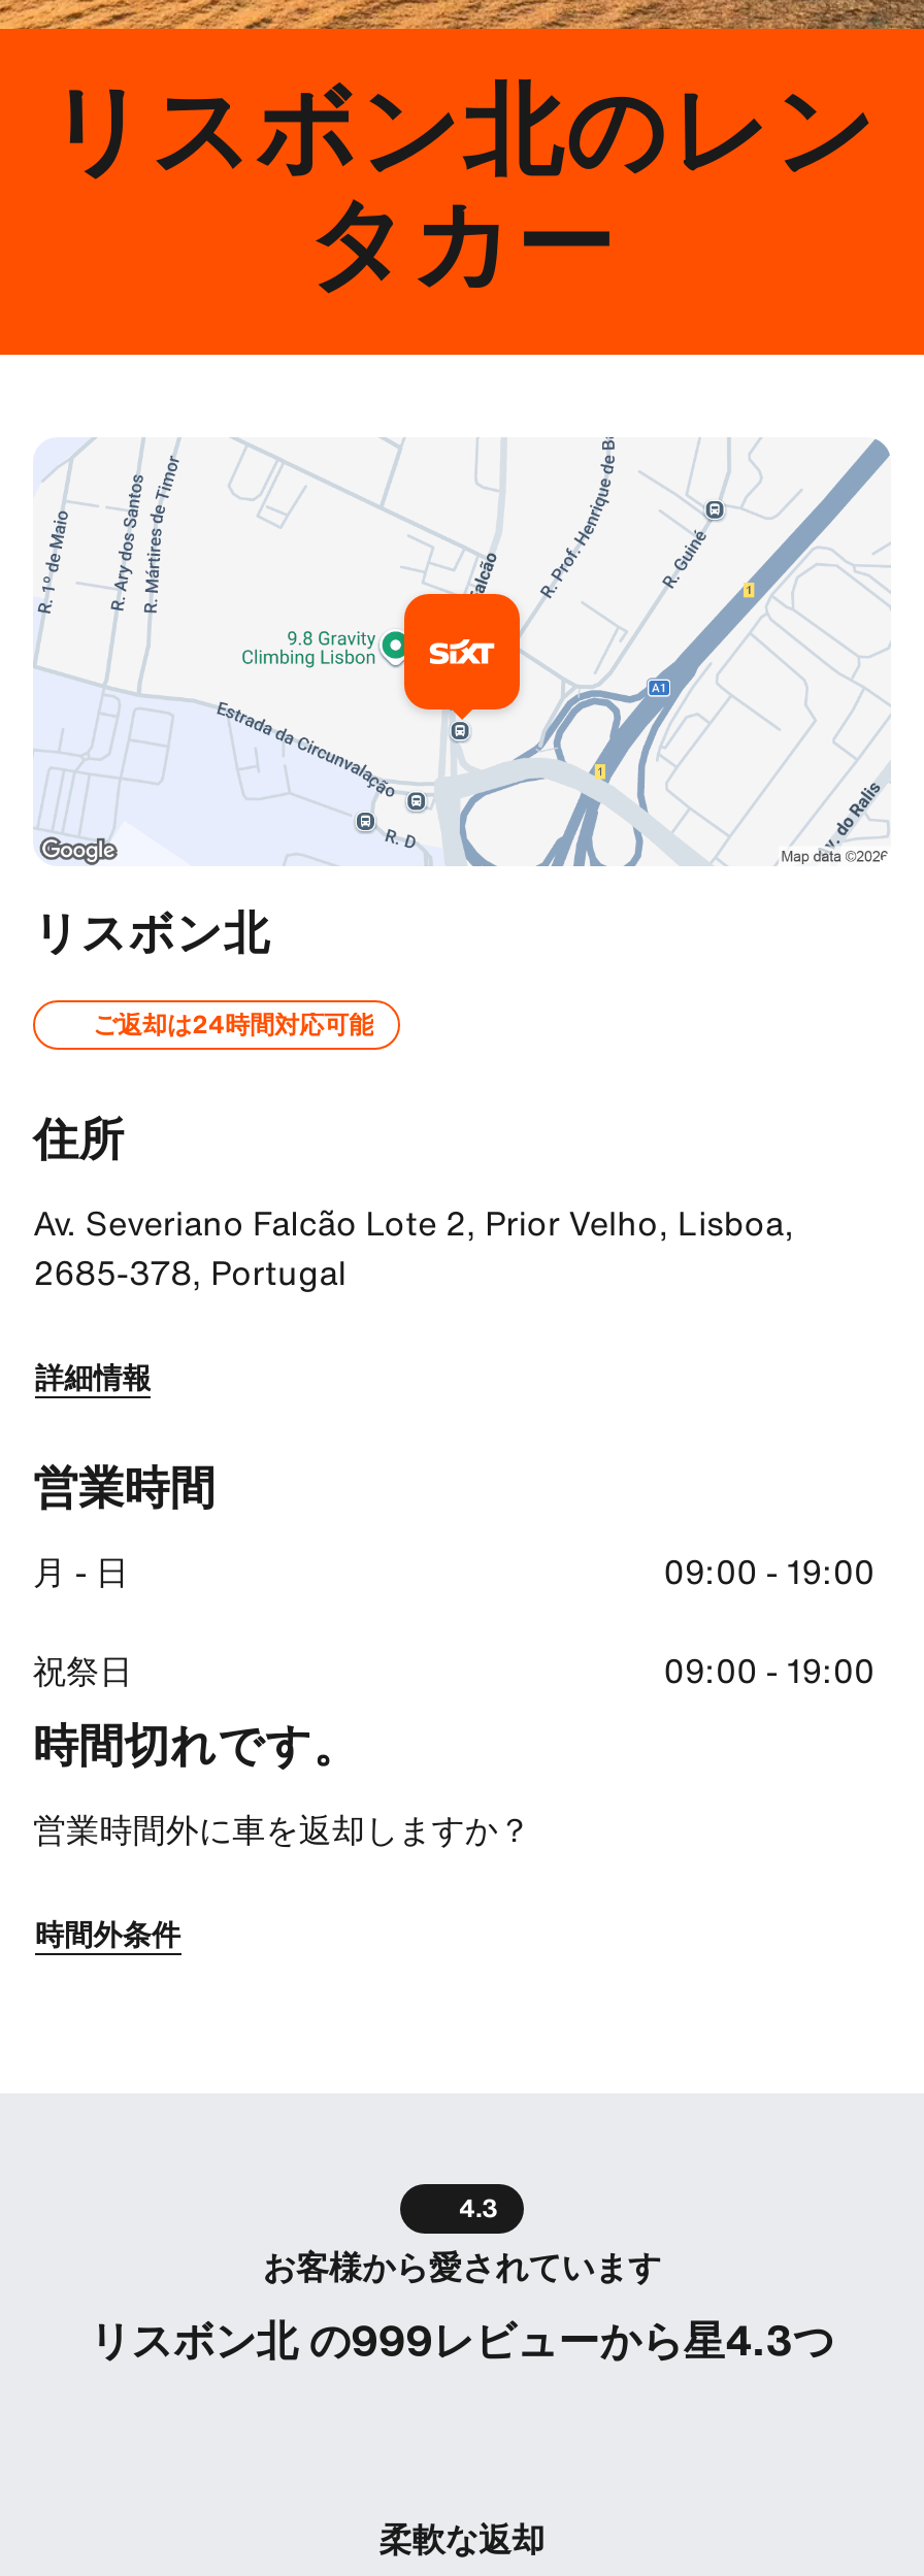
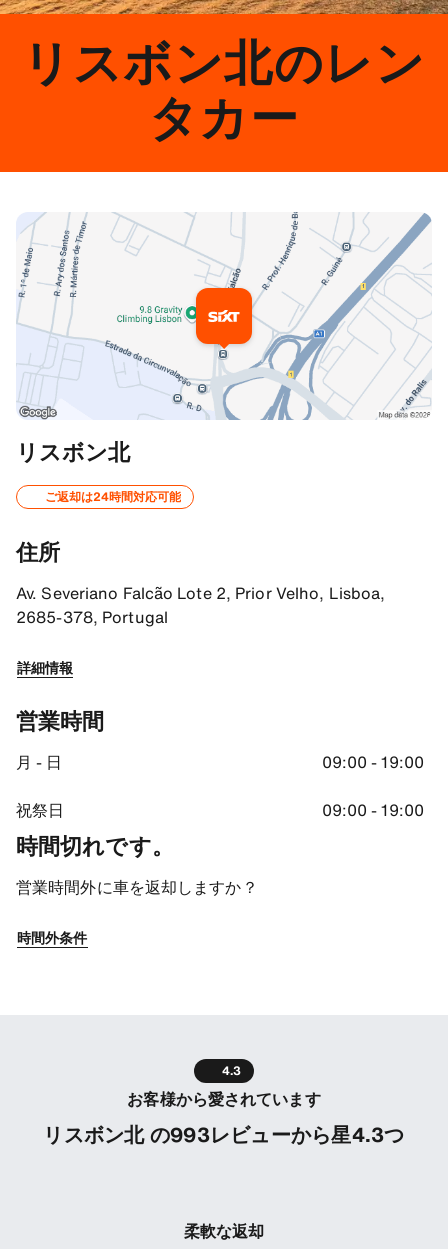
[90,2310,834,2370] リスボン北 の999レビューから星4.3つ -> [43,1120,405,1149] リスボン北 の993レビューから星4.3つ

